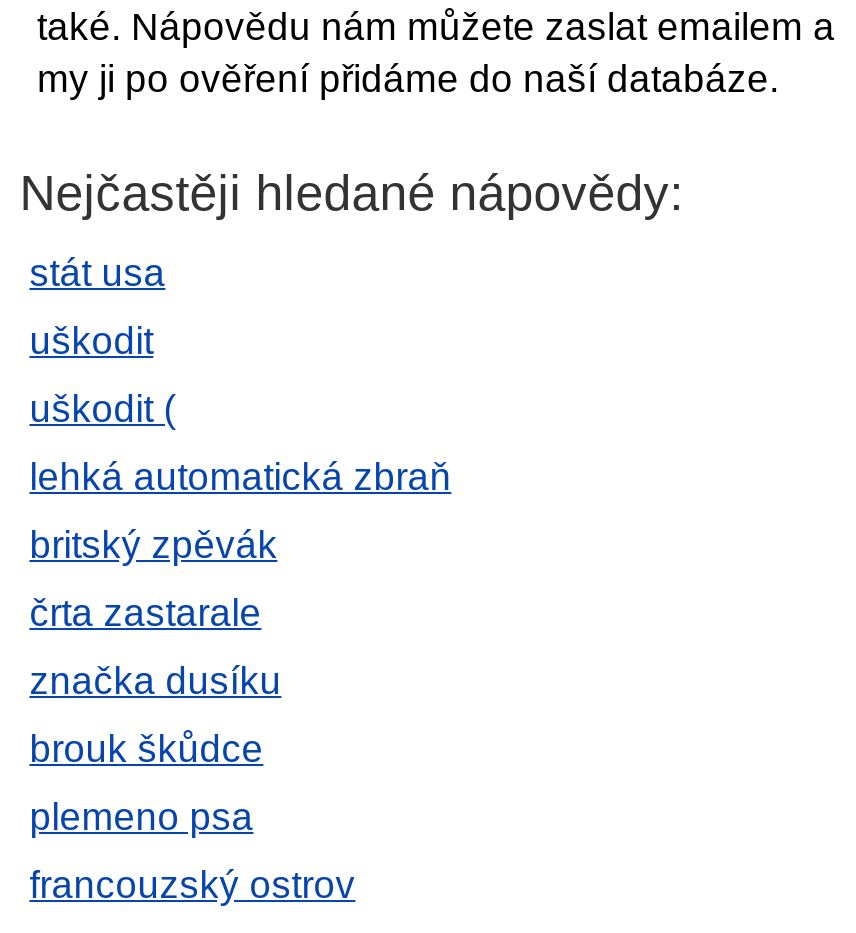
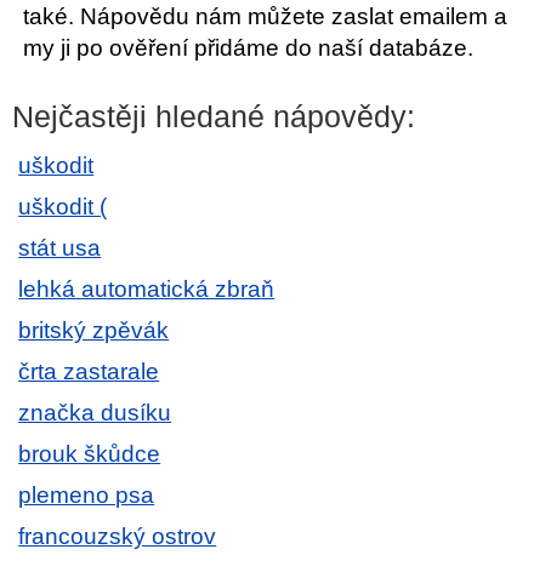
moved [29,252,165,294] -> [18,235,101,261]: stát usa
moved [29,320,175,430] -> [18,153,107,219]: uškodit | uškodit (

